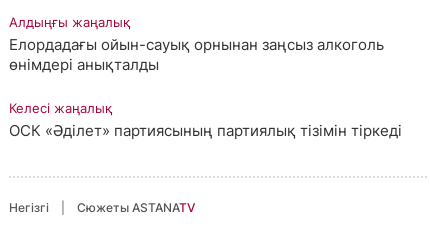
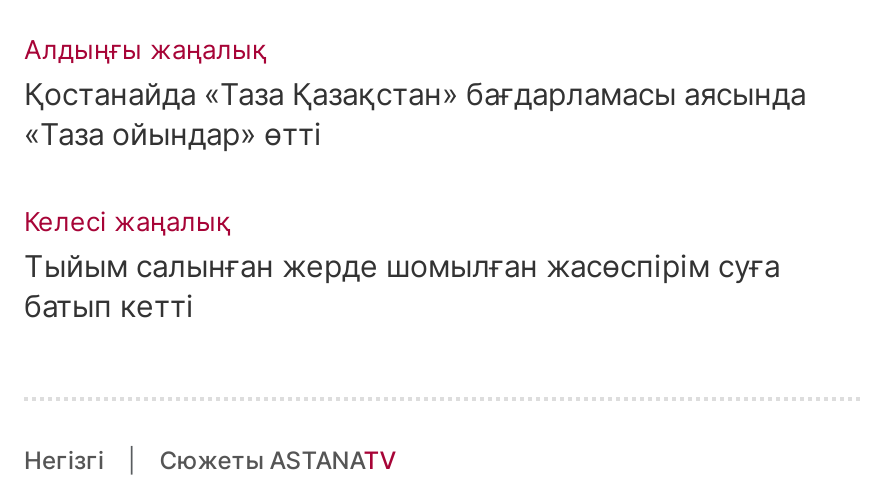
[9,35,384,74] Елордадағы ойын-сауық орнынан заңсыз алкоголь | өнімдері анықталды -> [24,75,806,153] Қостанайда «Таза Қазақстан» бағдарламасы аясында | «Таза ойындар» өтті
[9,121,402,140] ОСК «Әділет» партиясының партиялық тізімін тіркеді -> [24,247,780,325] Тыйым салынған жерде шомылған жасөспірім суға | батып кетті

